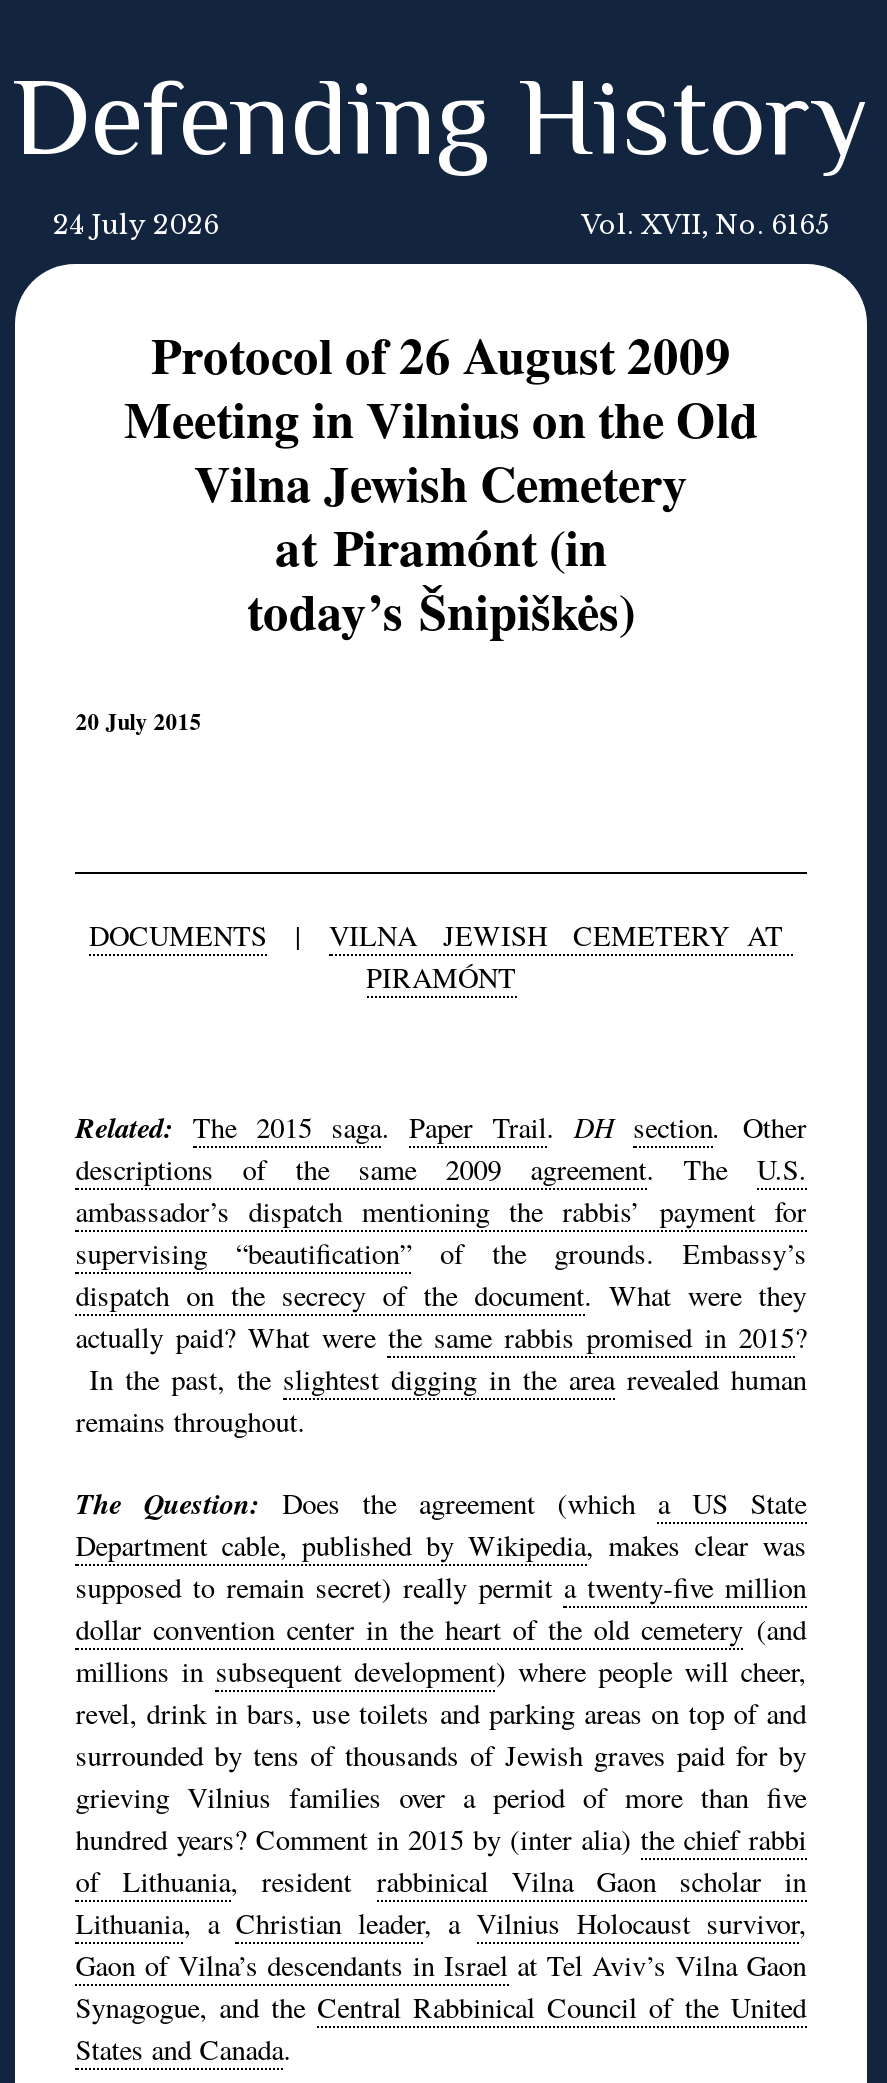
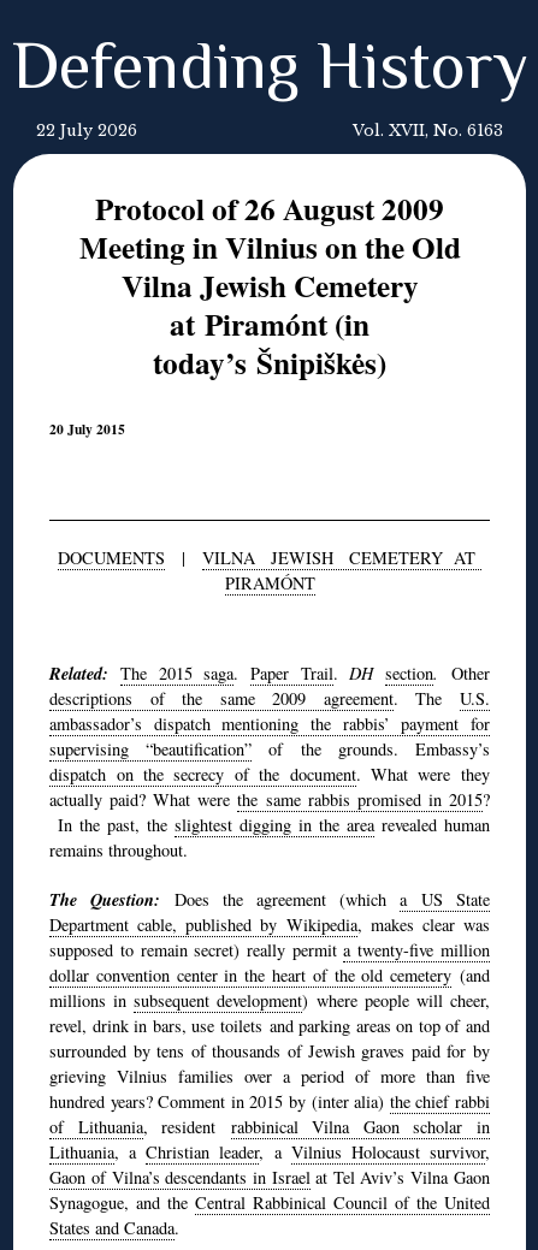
[53,210,219,240] 24 July 2026 -> [36,122,137,140] 22 July 2026
[581,210,829,240] Vol. XVII, No. 6165 -> [353,122,503,140] Vol. XVII, No. 6163

